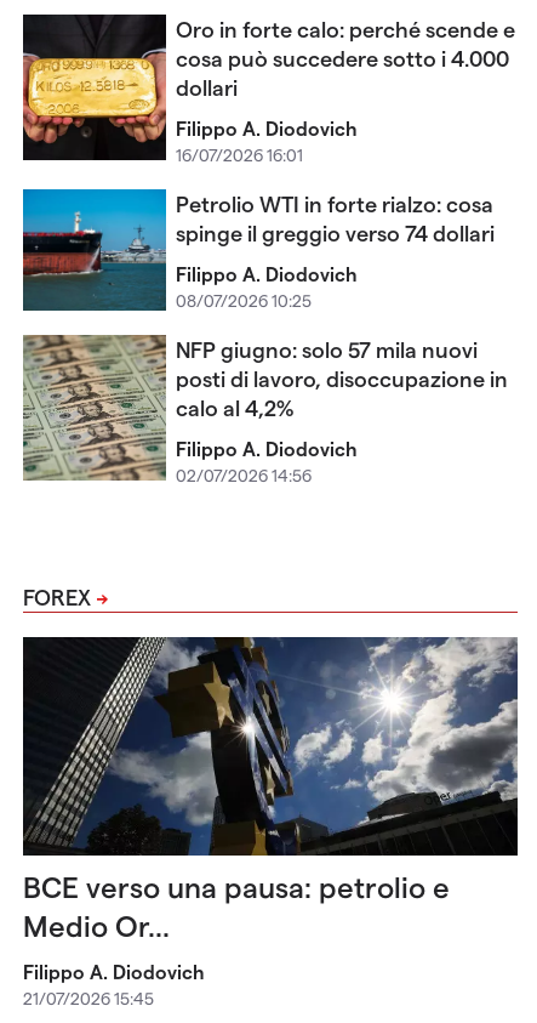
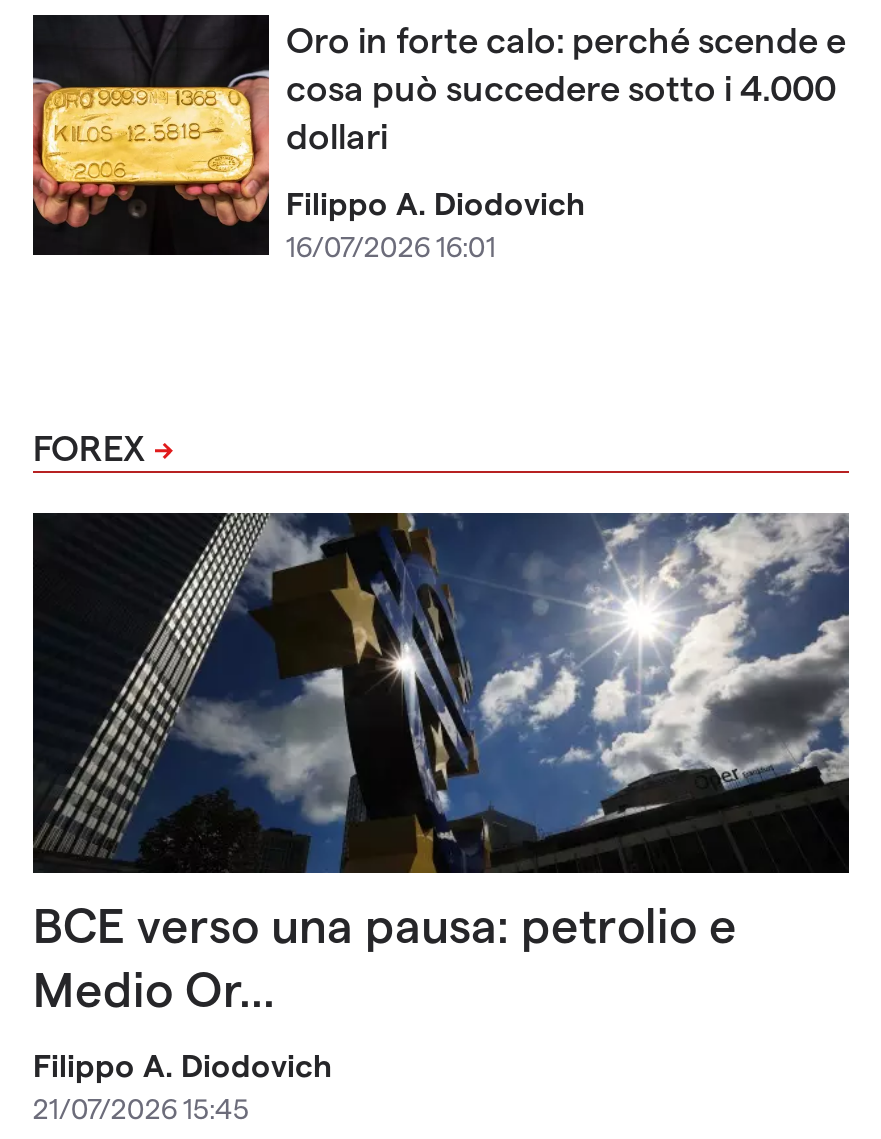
[22,188,509,486] [image] | Petrolio WTI in forte rialzo: cosa | spinge il greggio verso 74 dollari | Filippo A. Diodovich | 08/07/2026 10:25 | NFP giugno: solo 57 mila nuovi | posti di lavoro, disoccupazione in | calo al 4,2% | Filippo A. Diodovich | 02/07/2026 14:56 -> none
[22,334,159,482] [image] -> none

